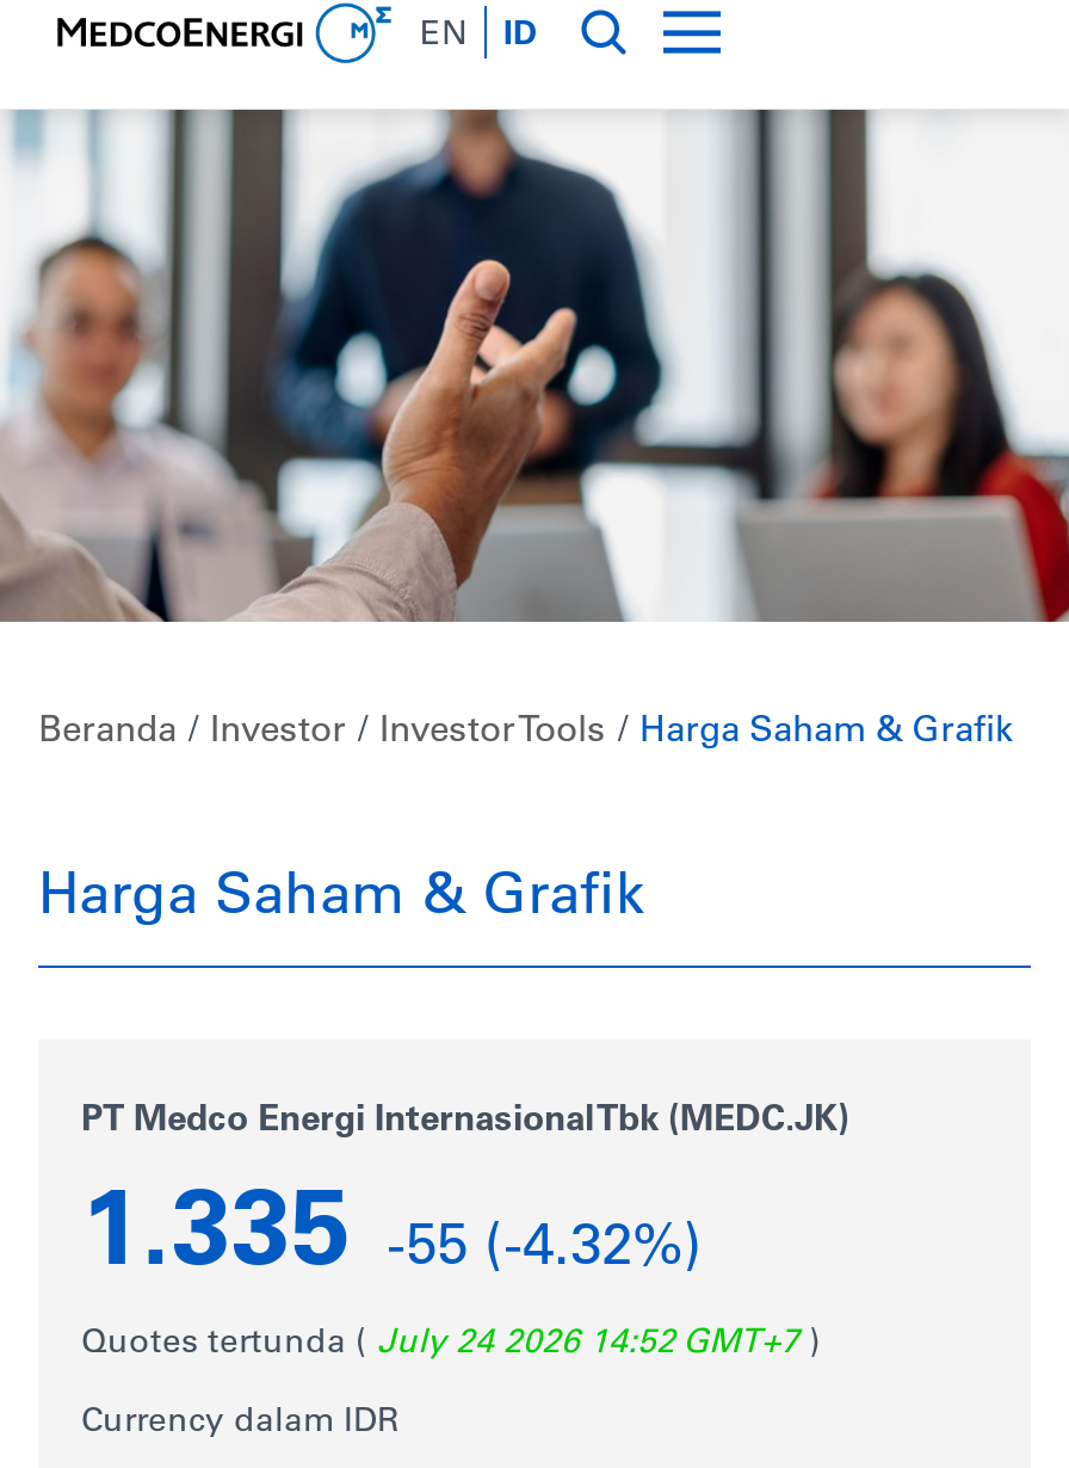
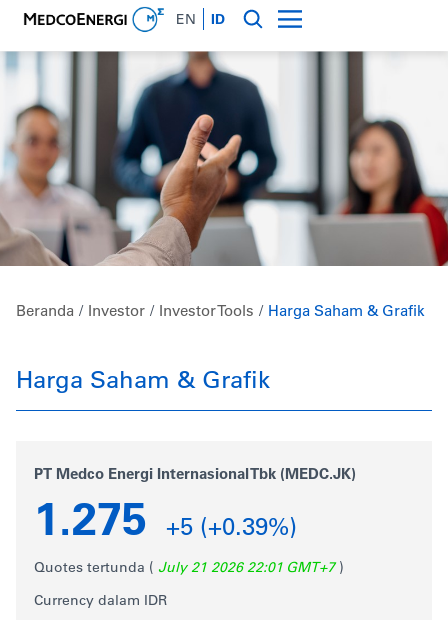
[81,1159,702,1290] 1.335 -55 (-4.32%) -> [34,491,297,546] 1.275 +5 (+0.39%)
[81,1319,821,1362] Quotes tertunda (July 24 2026 14:52 GMT+7) -> [34,558,344,576] Quotes tertunda (July 21 2026 22:01 GMT+7)

